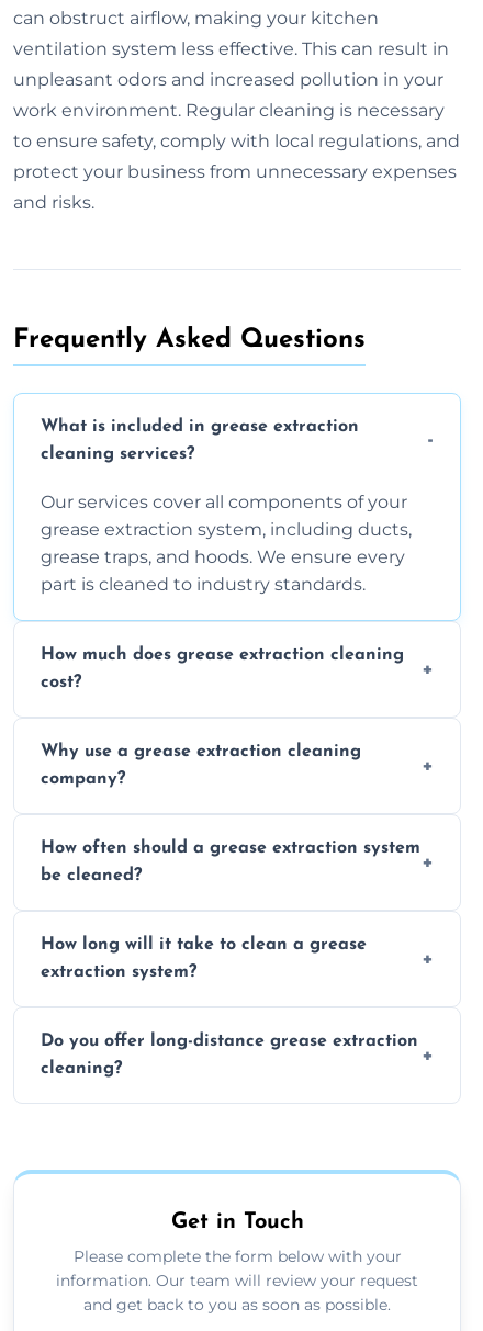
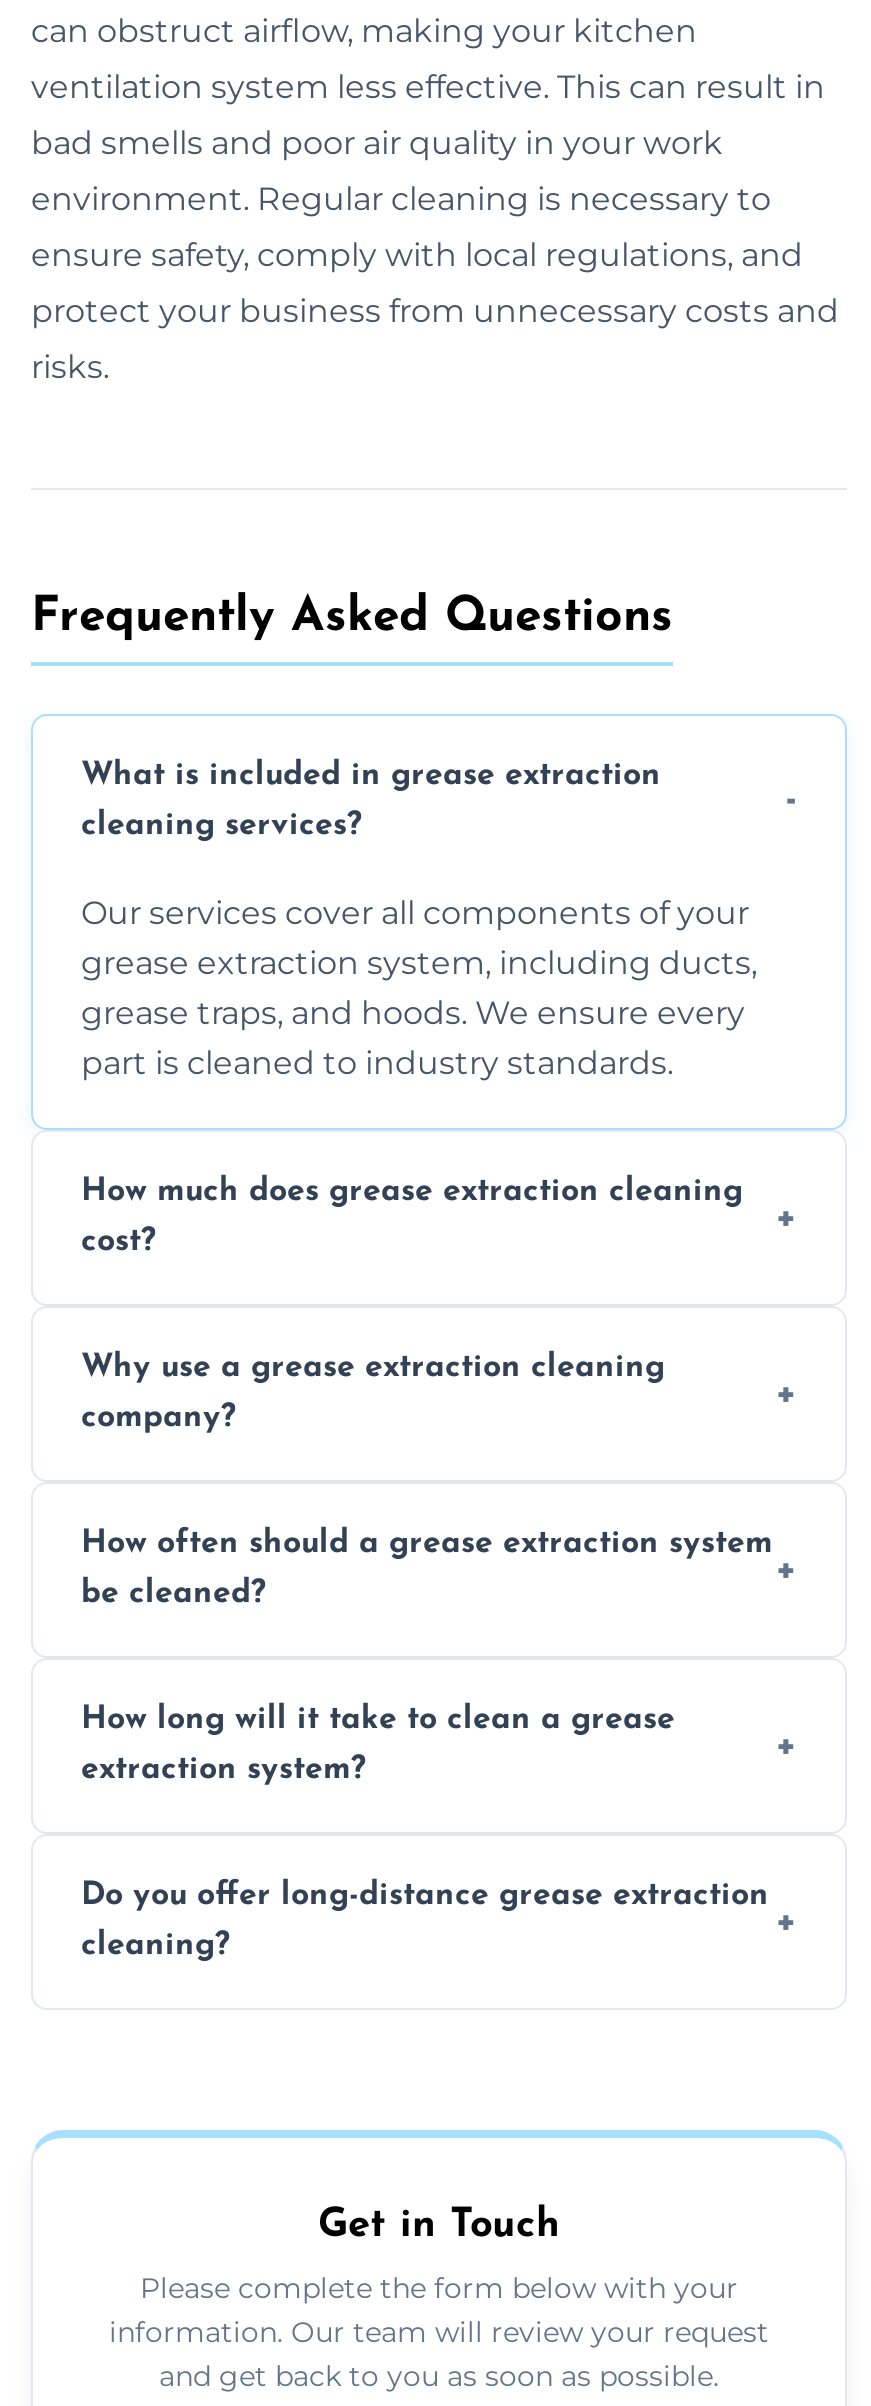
[13,69,443,90] unpleasant odors and increased pollution in your -> [31,123,723,161] bad smells and poor air quality in your work
[13,100,445,120] work environment. Regular cleaning is necessary -> [31,179,771,217] environment. Regular cleaning is necessary to
[13,130,460,151] to ensure safety, comply with local regulations, and -> [31,235,803,273] ensure safety, comply with local regulations, and
[13,161,457,182] protect your business from unnecessary expenses -> [31,291,839,329] protect your business from unnecessary costs and
[13,192,94,213] and risks. -> [31,347,109,385] risks.

